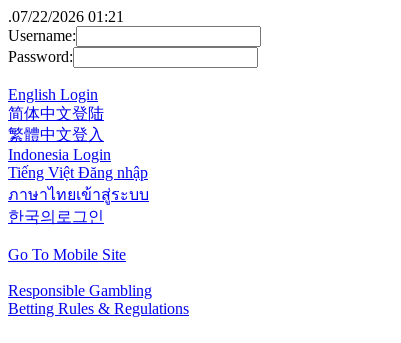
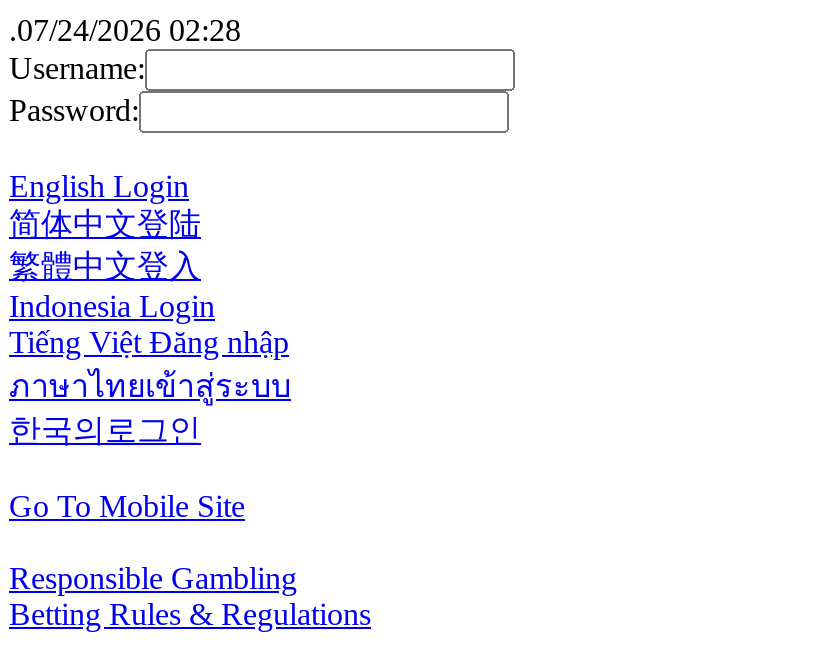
[8,8,124,25] .07/22/2026 01:21 -> [9,13,241,47] .07/24/2026 02:28

